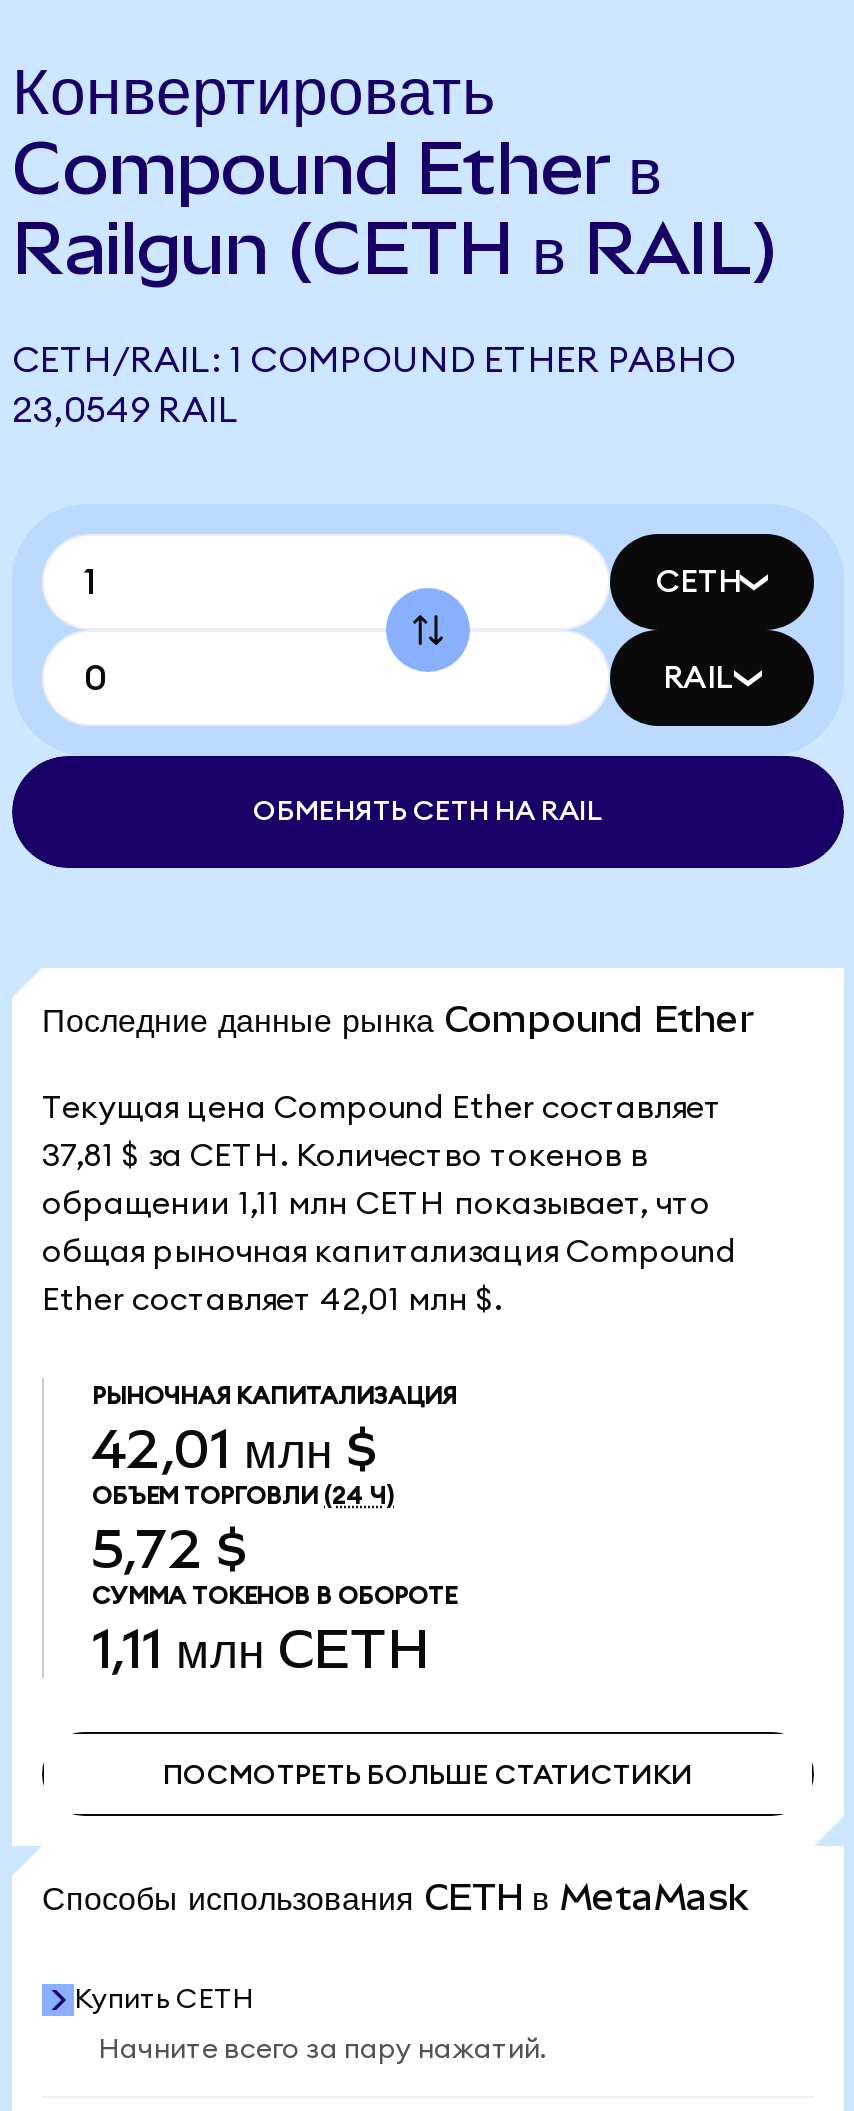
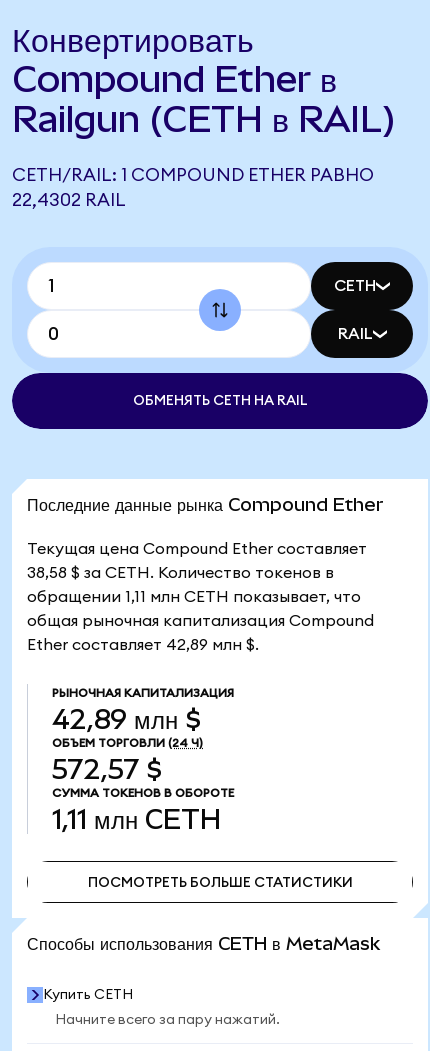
[12,392,240,428] 23,0549 RAIL -> [12,191,126,209] 22,4302 RAIL
[42,1140,648,1172] 37,81 $ за CETH. Количество токенов в -> [27,565,334,581] 38,58 $ за CETH. Количество токенов в
[42,1284,502,1316] Ether составляет 42,01 млн $. -> [27,637,259,653] Ether составляет 42,89 млн $.
[92,1418,378,1480] 42,01 млн $ -> [52,704,201,735] 42,89 млн $
[92,1518,248,1580] 5,72 $ -> [52,754,162,785] 572,57 $

